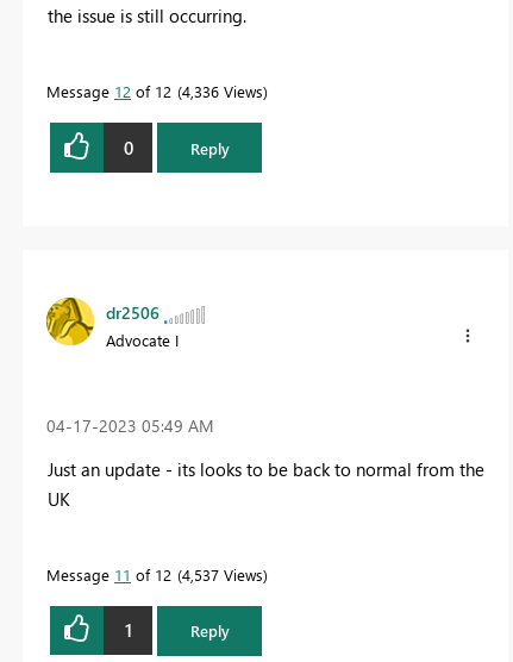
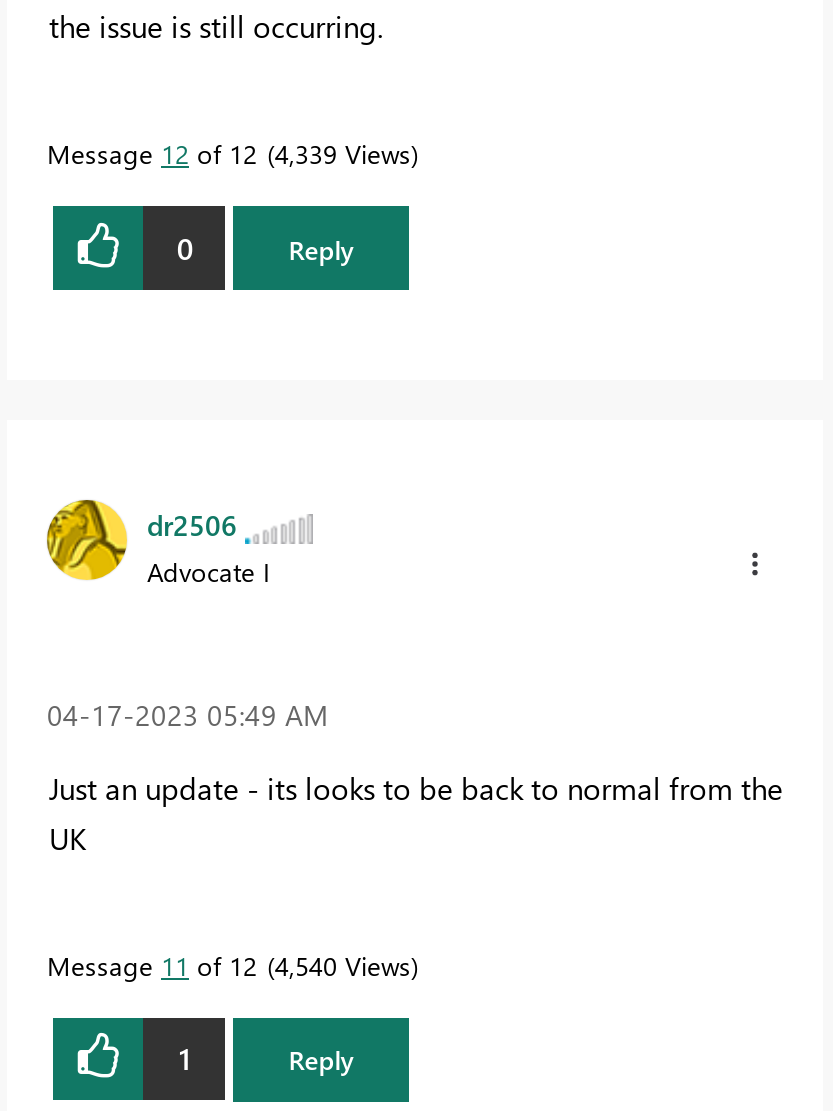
[46,81,263,101] Message 12 of 12 4,336 Views -> [47,136,411,170] Message 12 of 12 4,339 Views
[46,564,263,584] Message 11 of 12 4,537 Views -> [47,947,411,981] Message 11 of 12 4,540 Views

